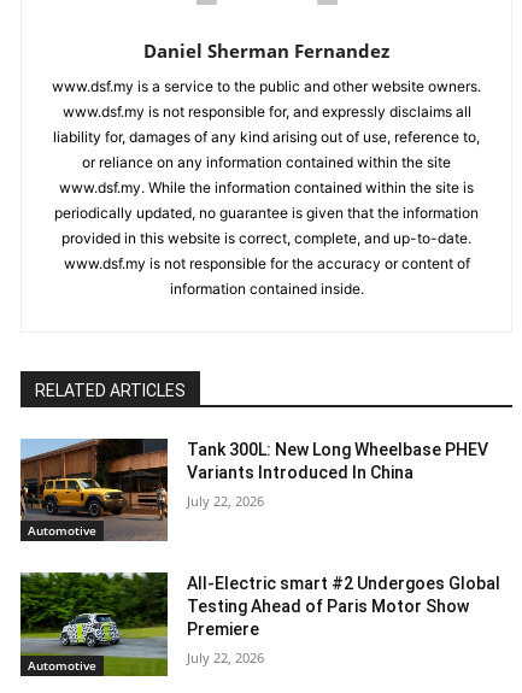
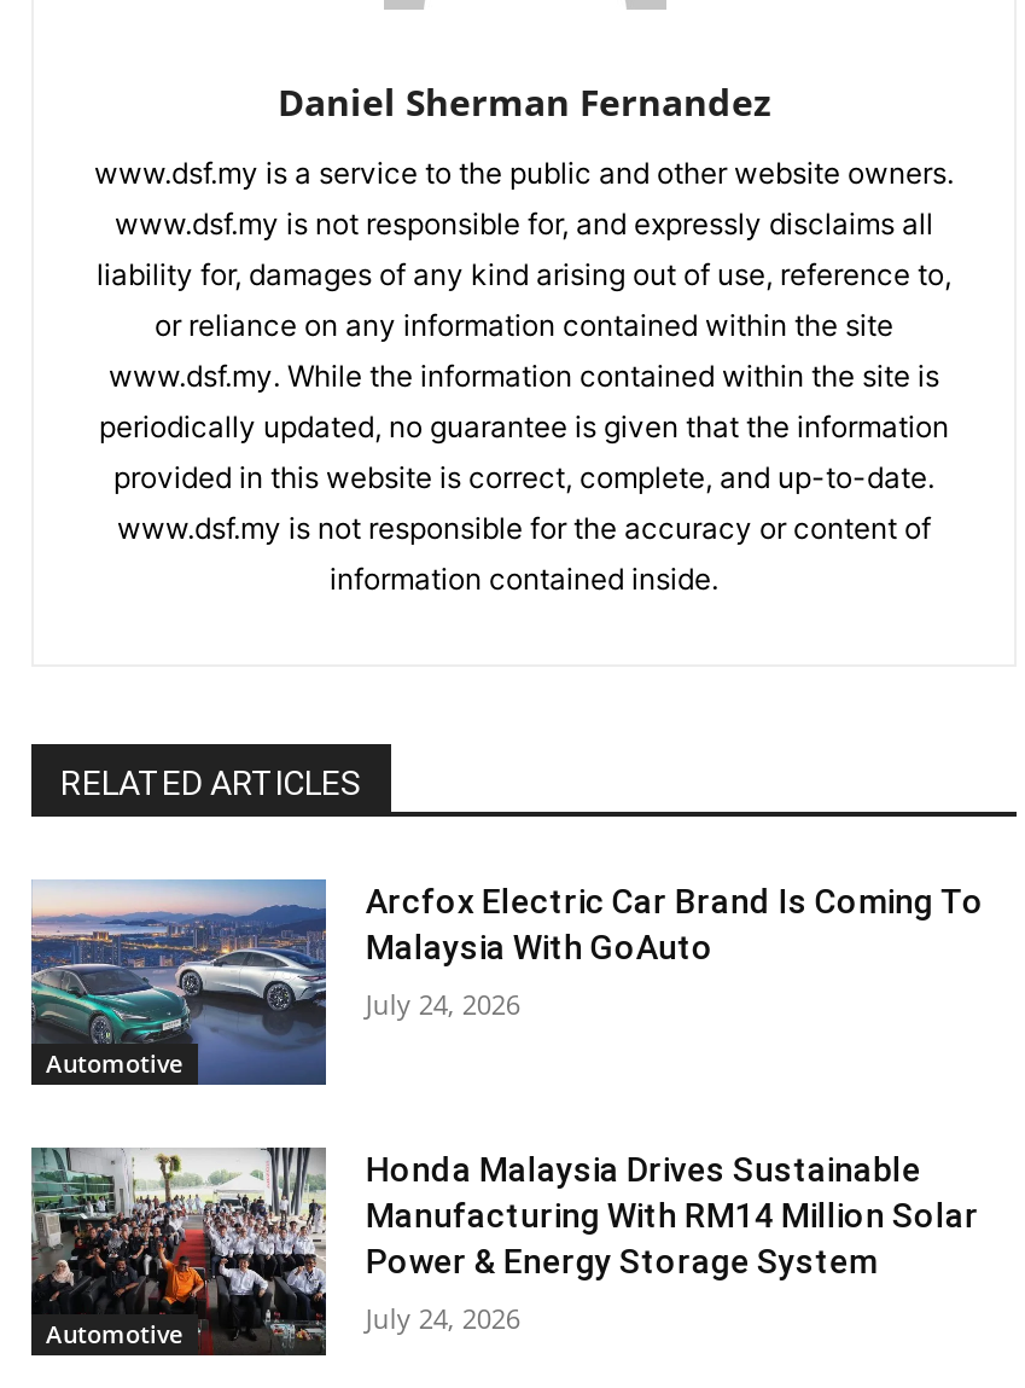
[19,437,489,541] [image] | Tank 300L: New Long Wheelbase PHEV | Variants Introduced In China -> [29,877,984,1085] [image] | Arcfox Electric Car Brand Is Coming To | Malaysia With GoAuto
[187,491,264,510] July 22, 2026 -> [366,985,520,1021] July 24, 2026
[19,571,501,676] [image] | All-Electric smart #2 Undergoes Global | Testing Ahead of Paris Motor Show | Premiere -> [29,1145,979,1358] [image] | Honda Malaysia Drives Sustainable | Manufacturing With RM14 Million Solar | Power & Energy Storage System
[187,649,264,667] July 22, 2026 -> [366,1301,520,1337] July 24, 2026

